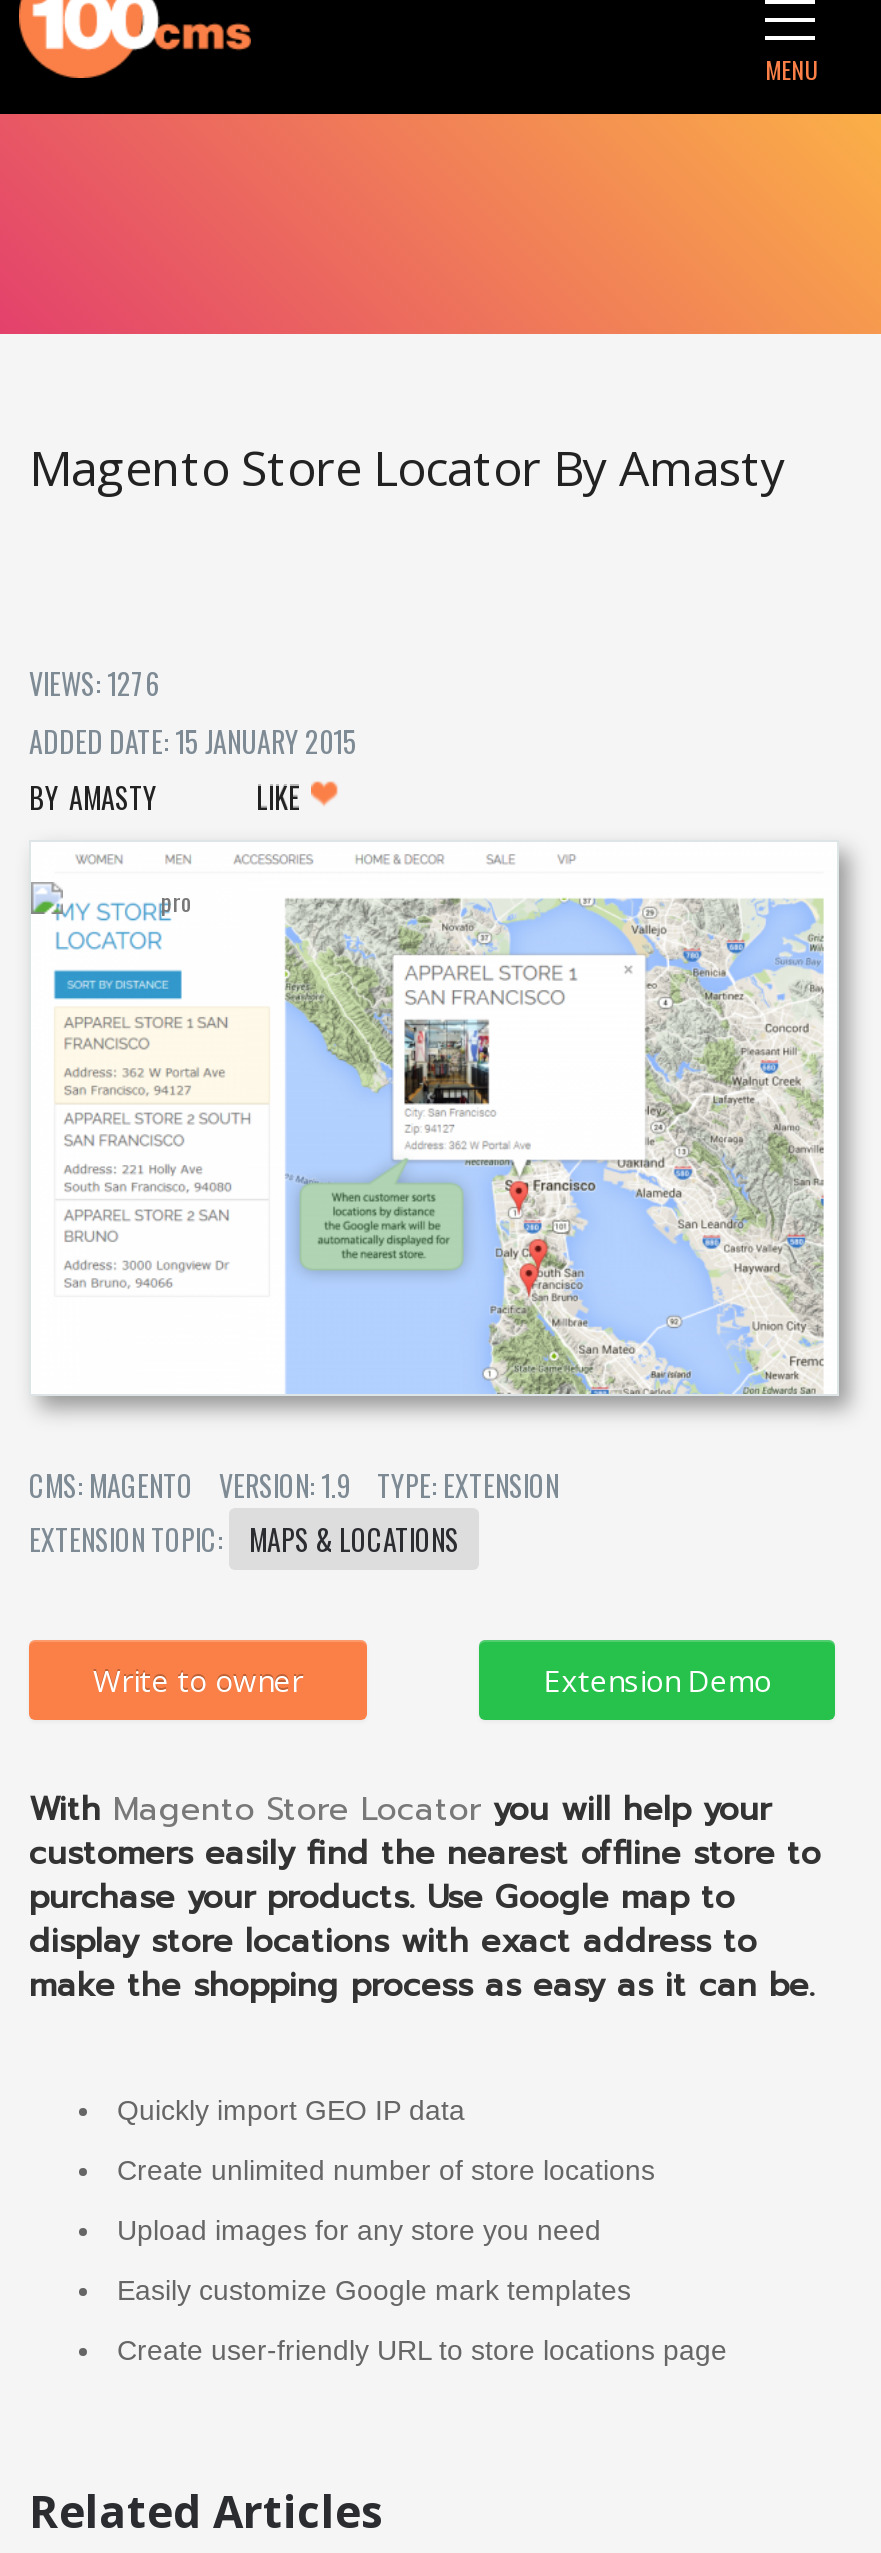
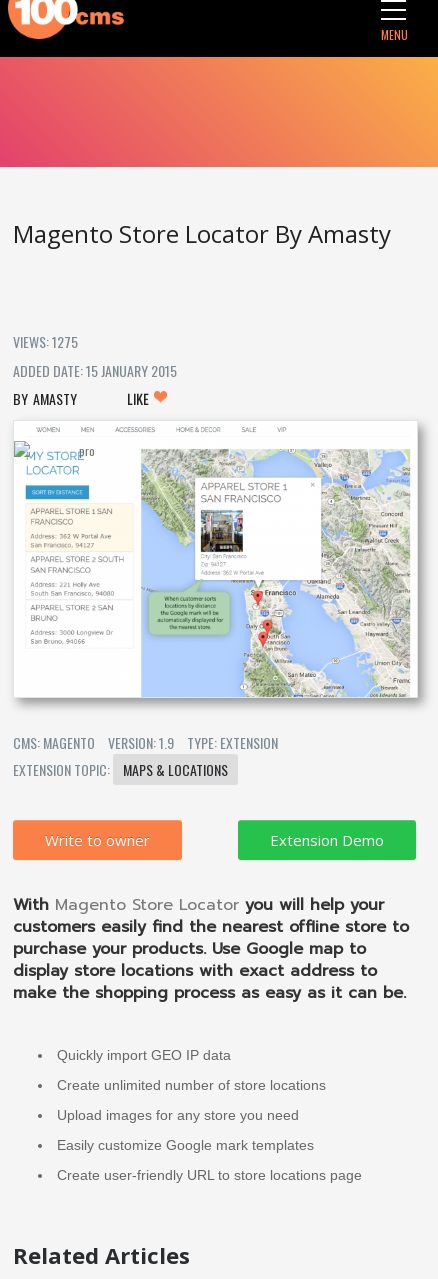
[29,662,159,704] VIEWS: 1276 -> [13,331,78,352] VIEWS: 1275

